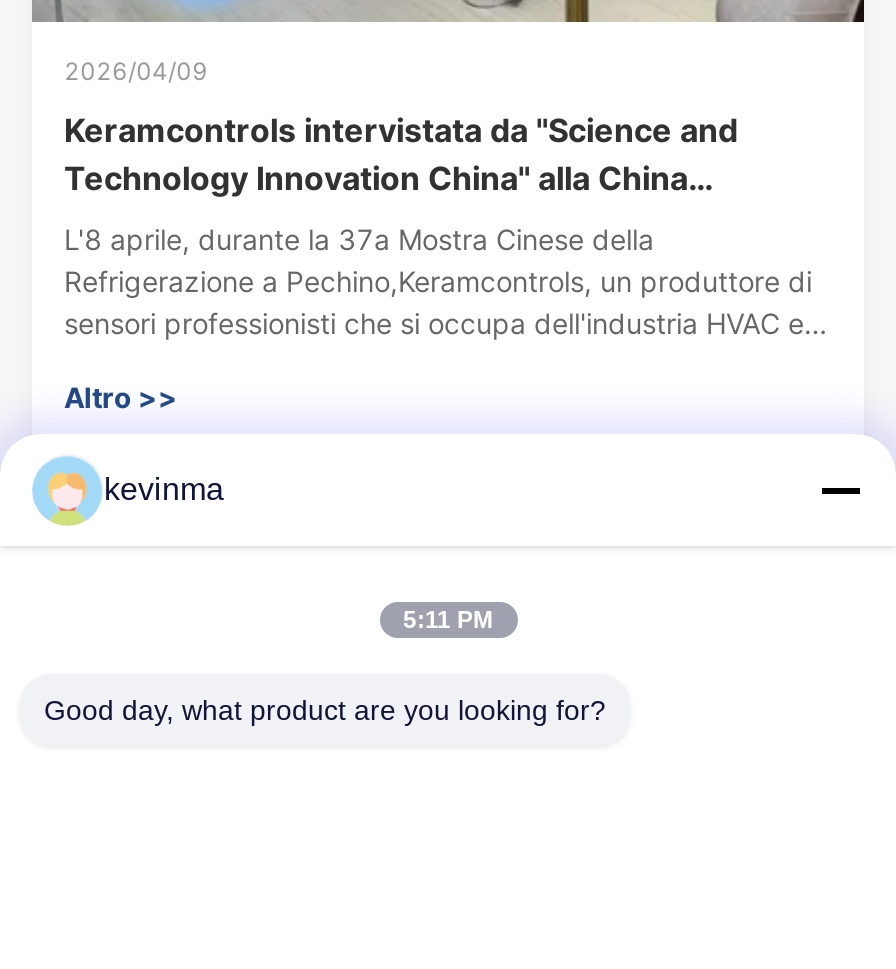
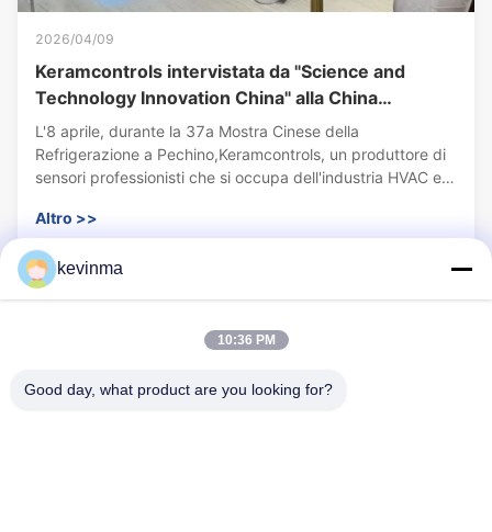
[403,606,493,634] 5:11 PM -> [217,332,275,348] 10:36 PM

